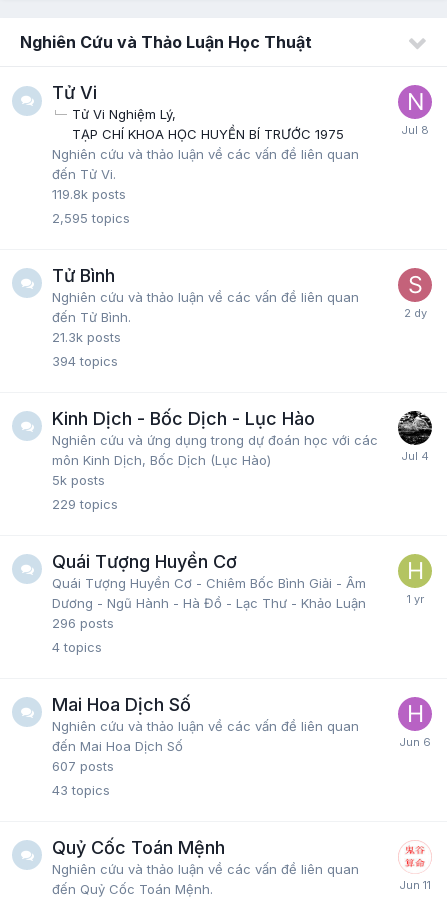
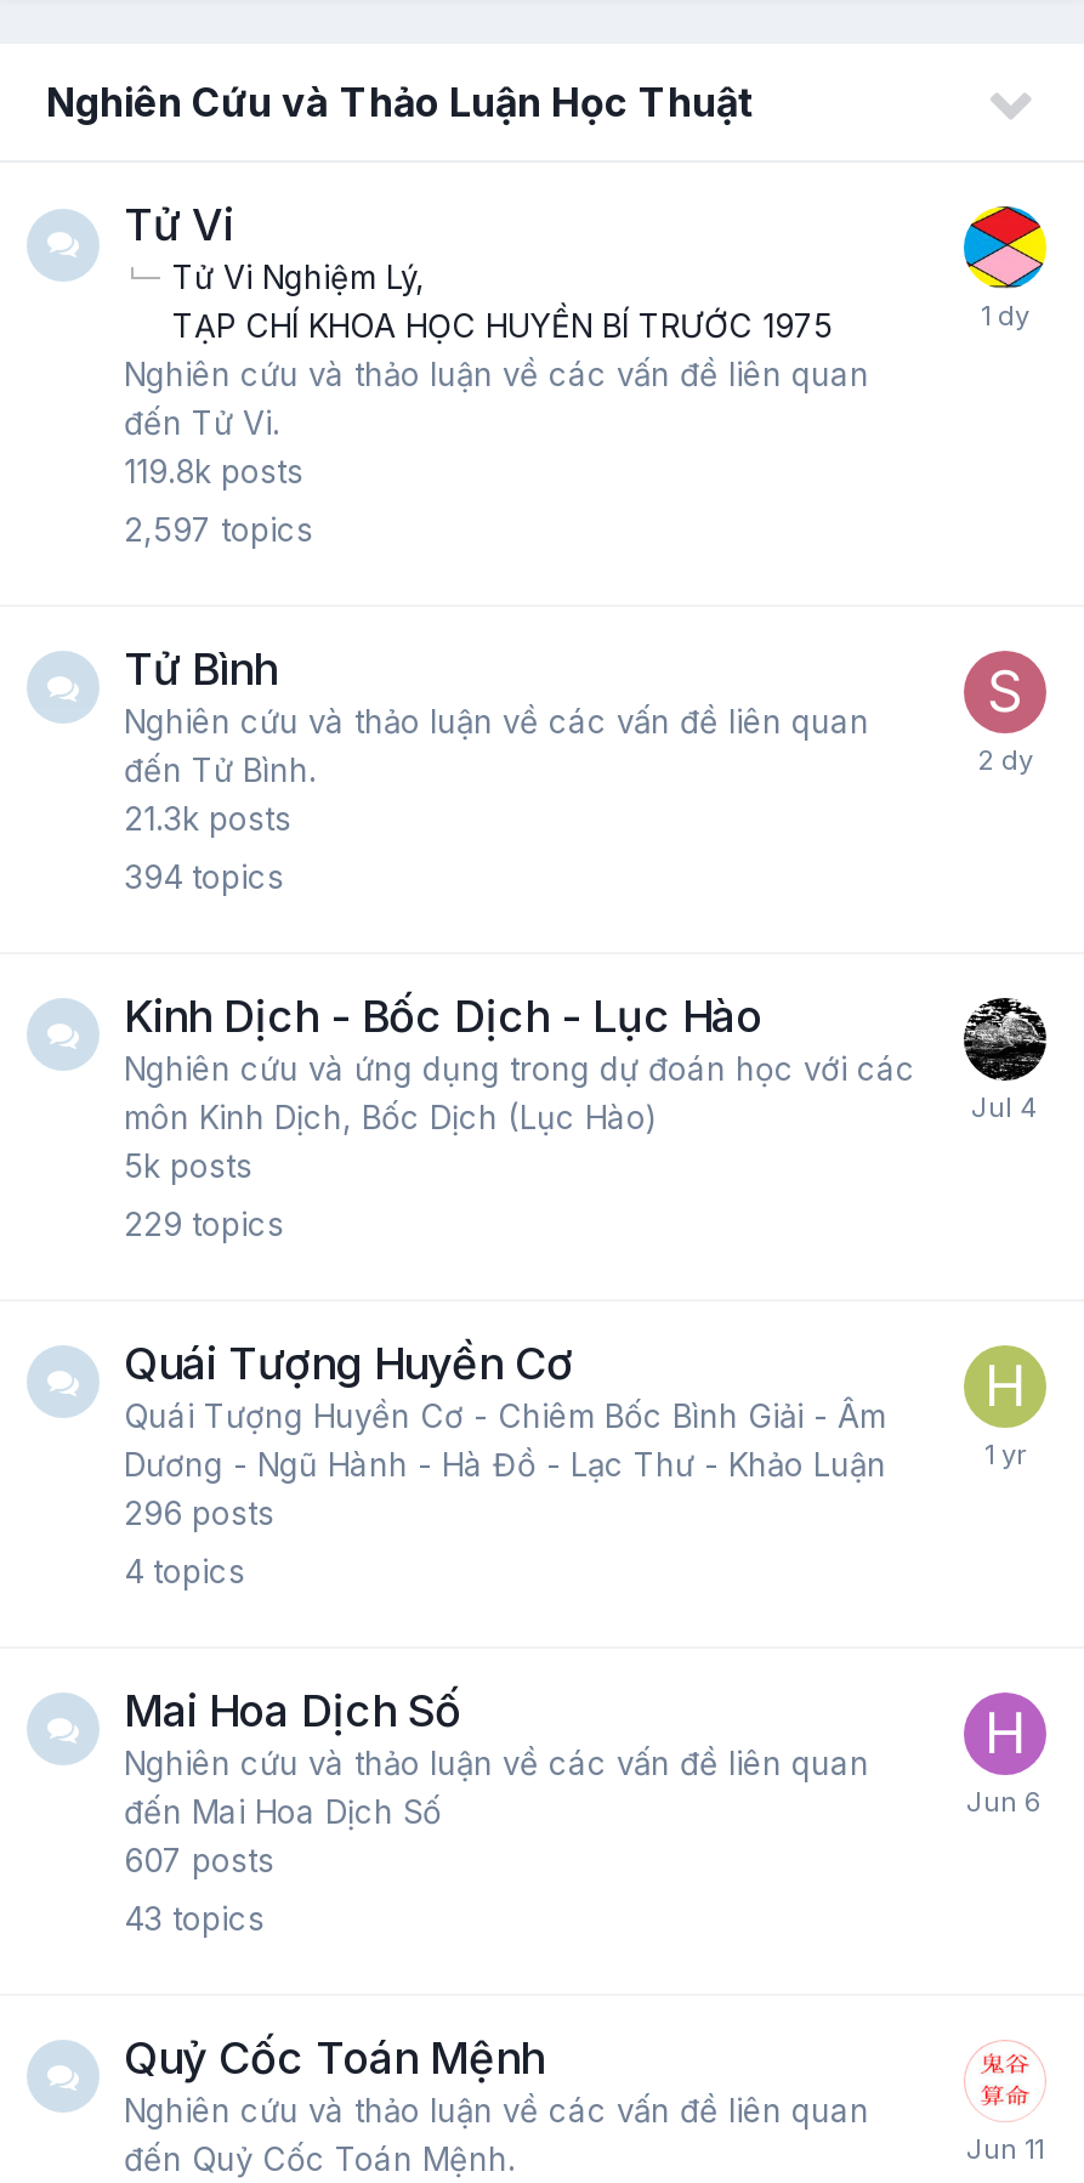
[397,84,433,135] [image] -> [961,204,1049,333] [image]
[52,210,130,226] 2,595 topics -> [124,510,313,549] 2,597 topics

